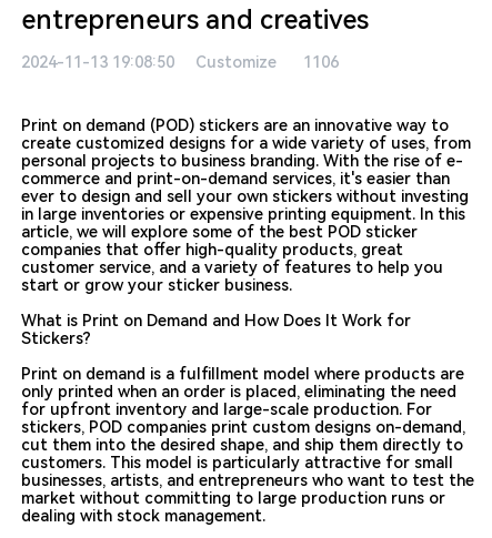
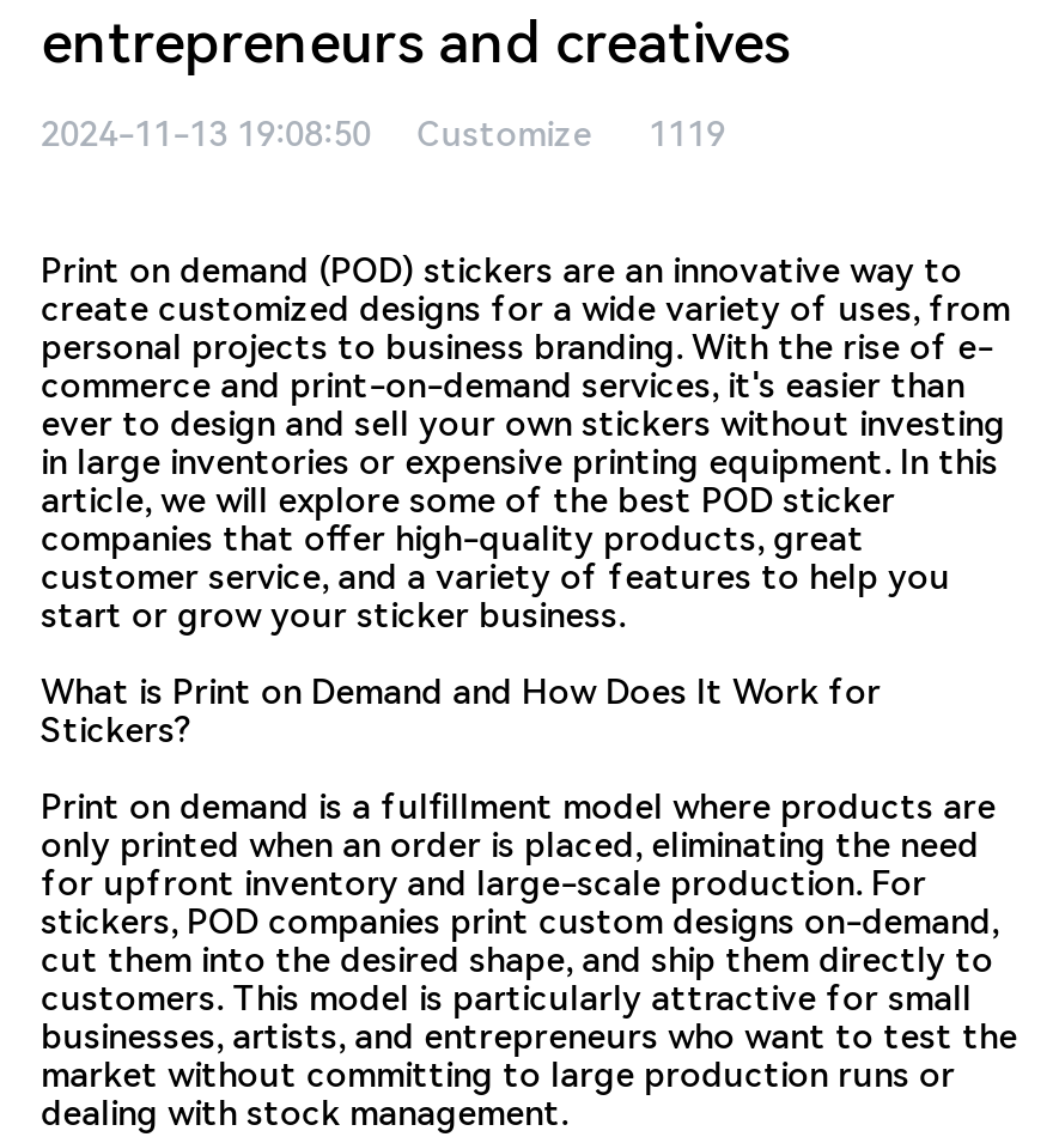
[21,53,339,71] 2024-11-13 19:08:50 Customize 1106 -> [41,114,725,153] 2024-11-13 19:08:50 Customize 1119

